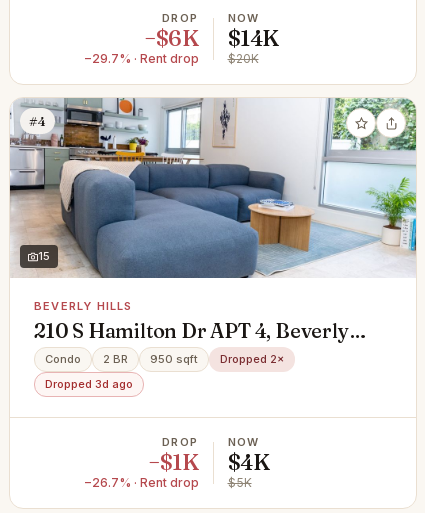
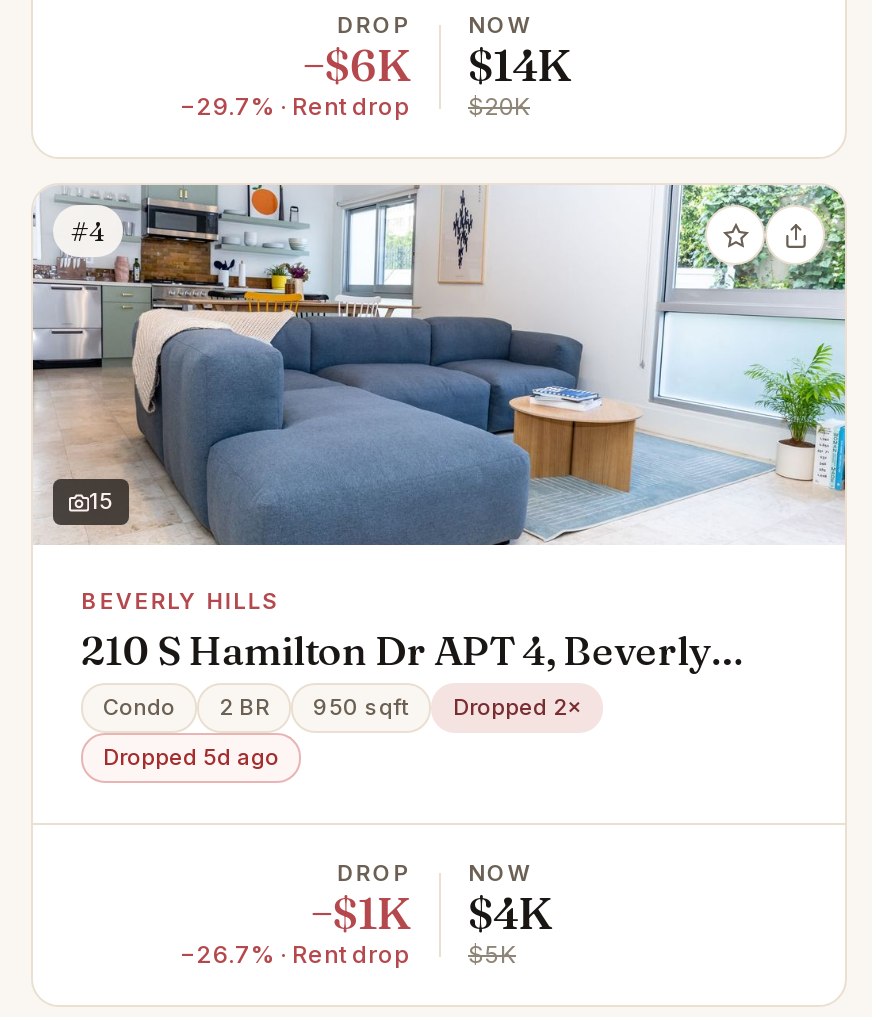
[45,377,133,391] Dropped 3d ago -> [103,743,279,771] Dropped 5d ago

